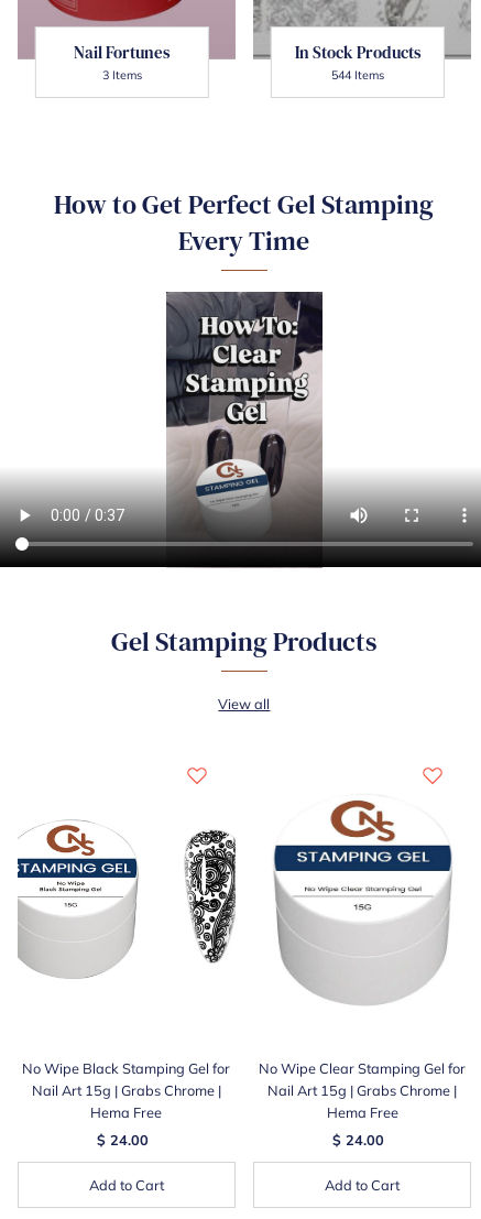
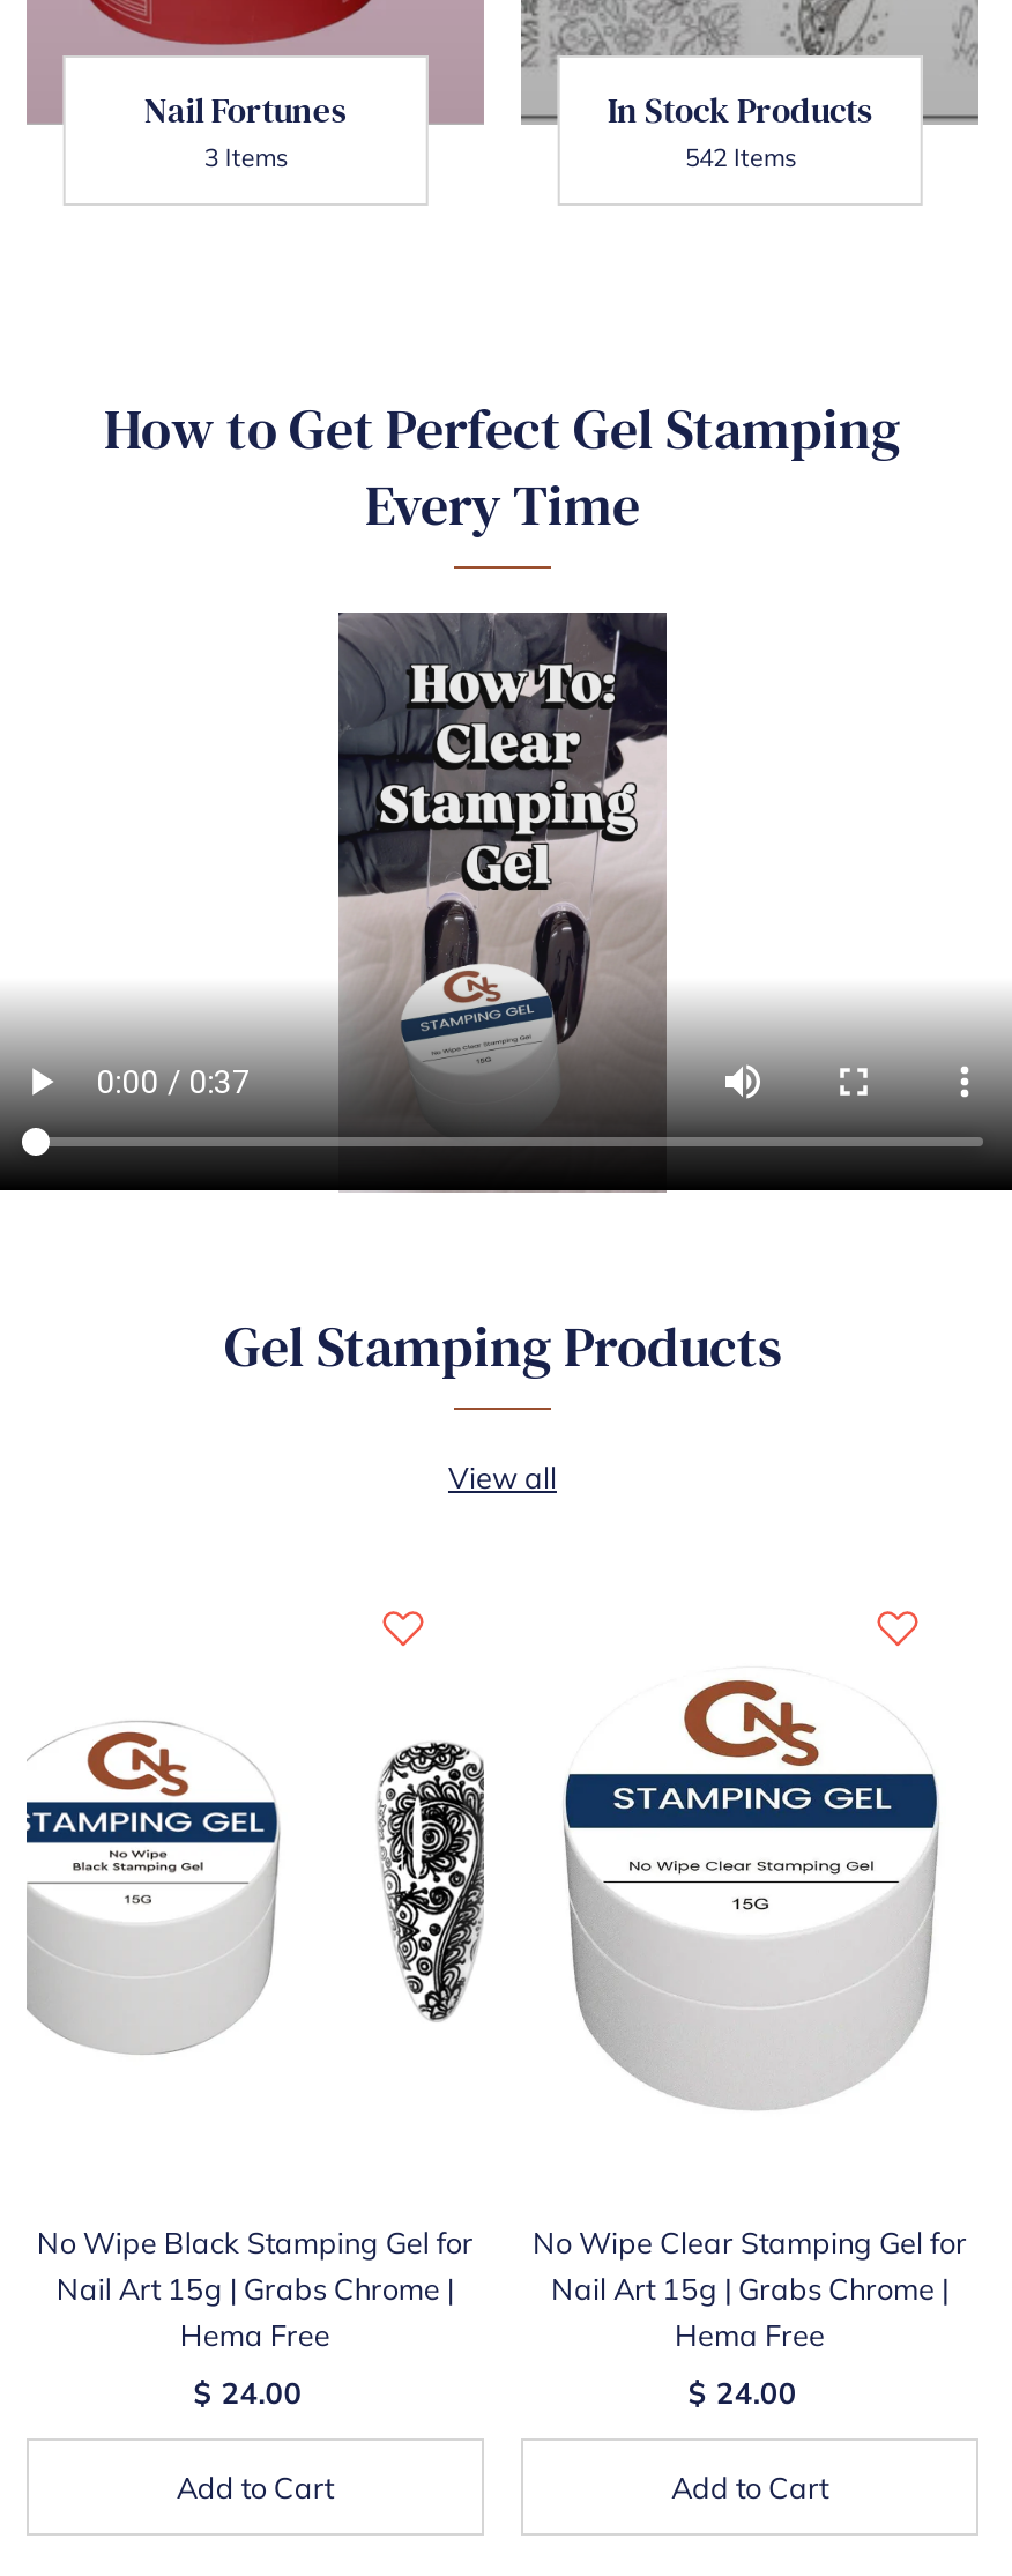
[331,67,384,82] 544 Items -> [685,140,796,172] 542 Items

